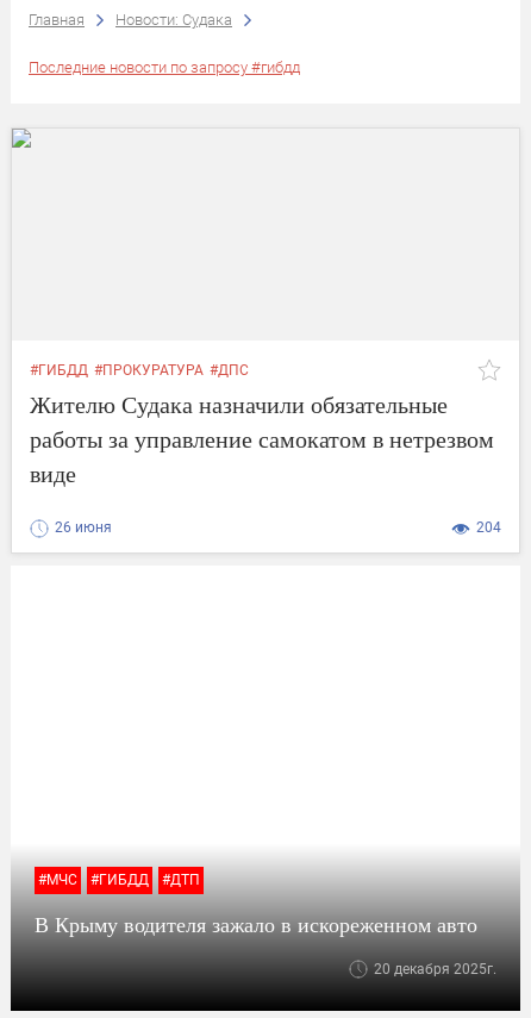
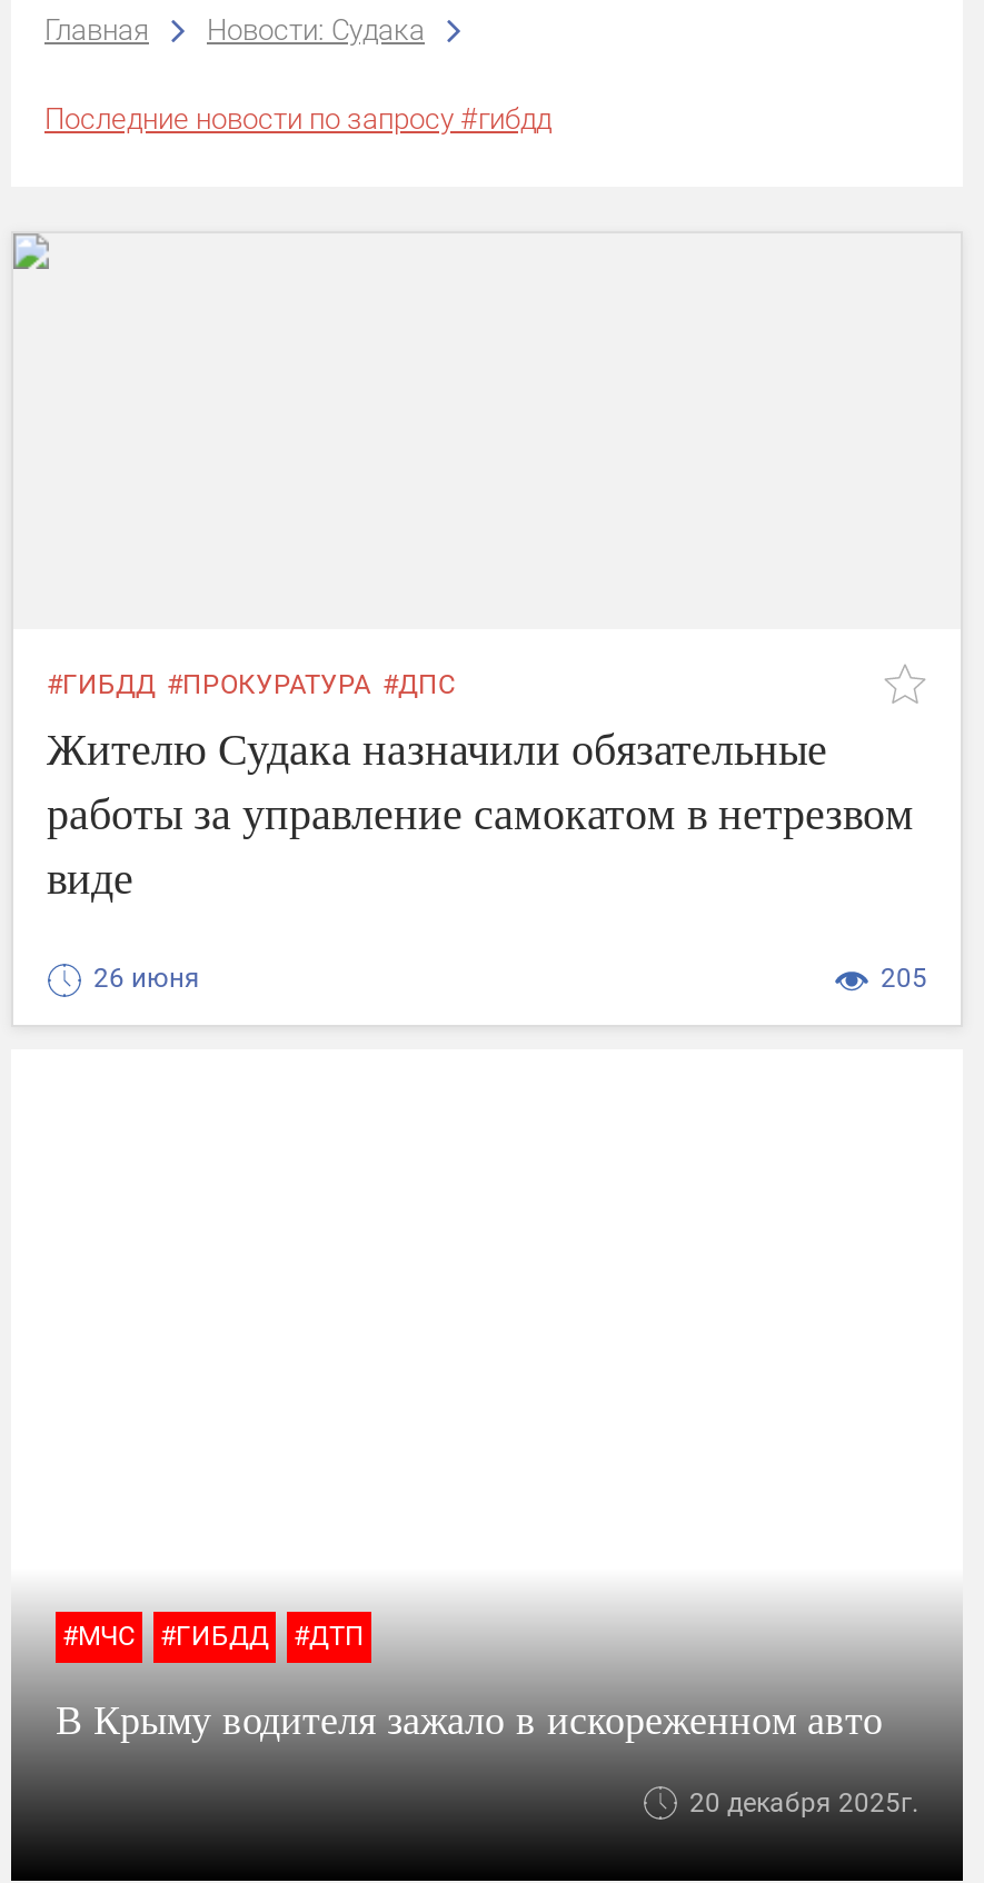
[476,519,501,536] 204 -> [881,963,927,994] 205

